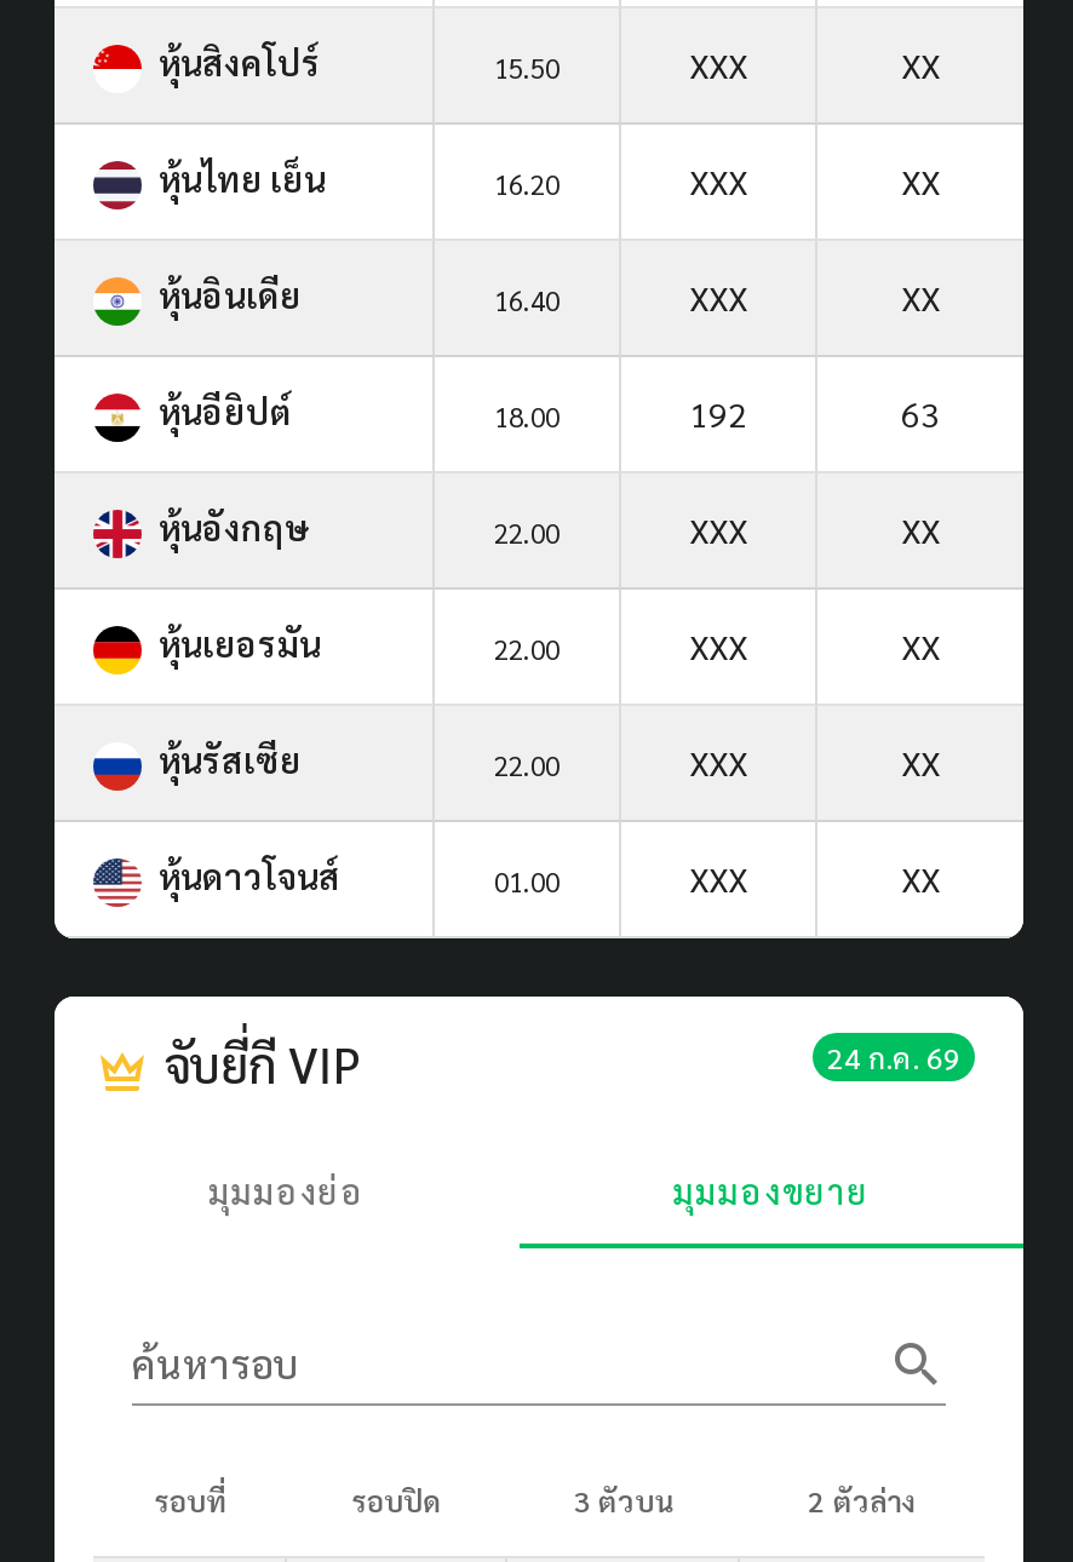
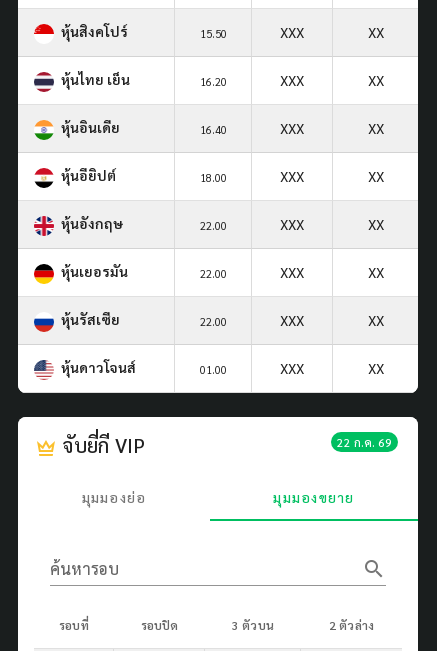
[689,391,940,434] 192 | 63 -> [280,167,383,185] XXX | XX
[827,1037,960,1076] 24 ก.ค. 69 -> [337,434,392,450] 22 ก.ค. 69

